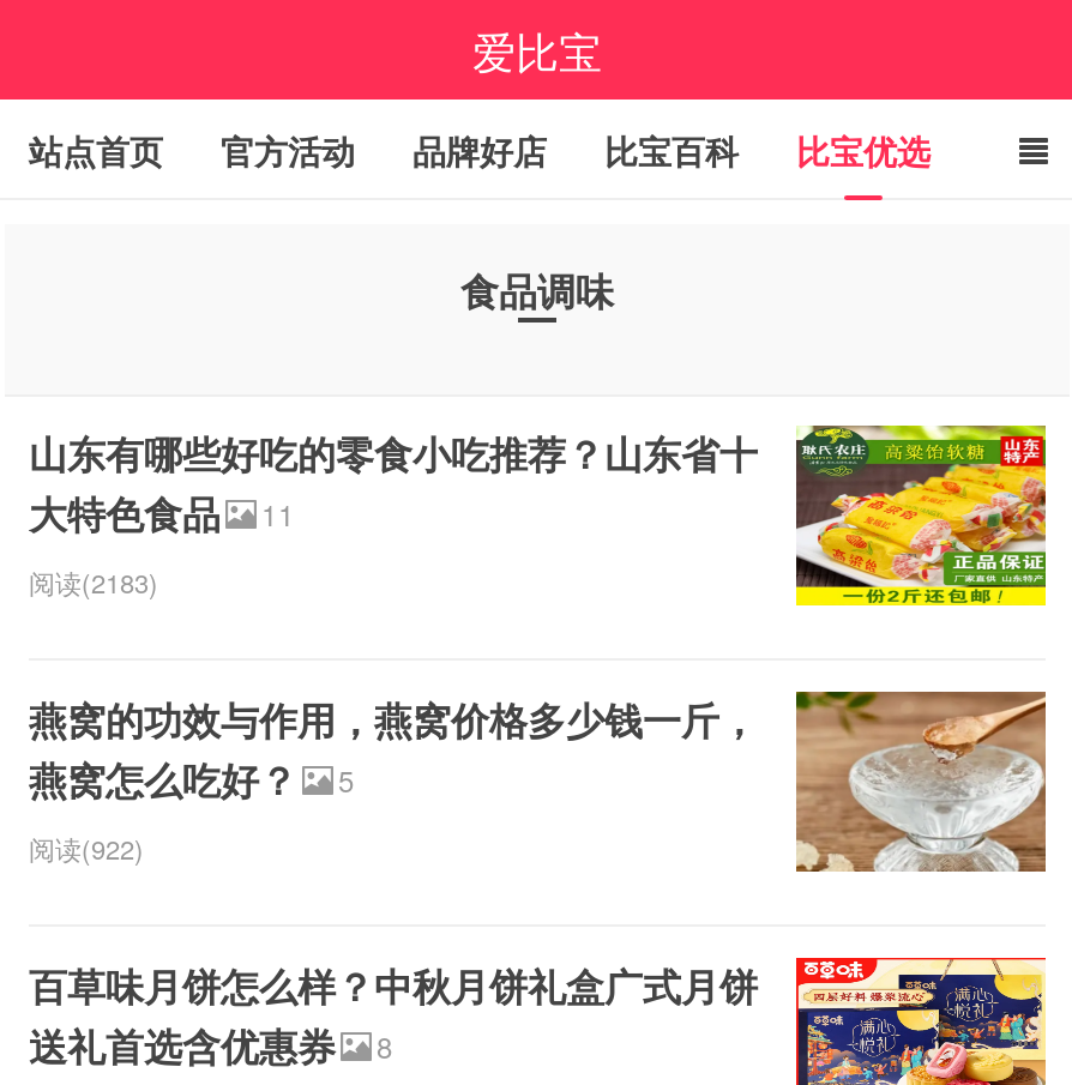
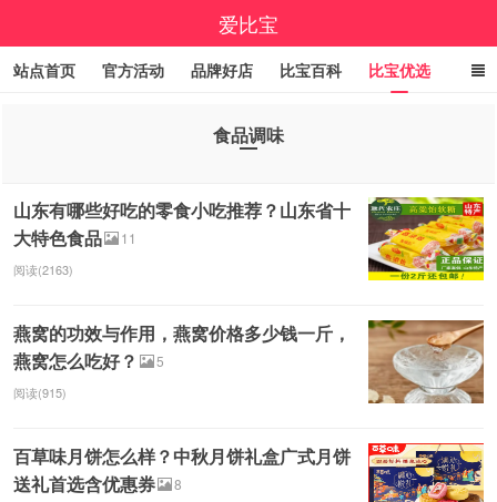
[29,562,158,601] 阅读(2183) -> [13,260,73,278] 阅读(2163)
[29,828,144,867] 阅读(922) -> [13,383,67,401] 阅读(915)

